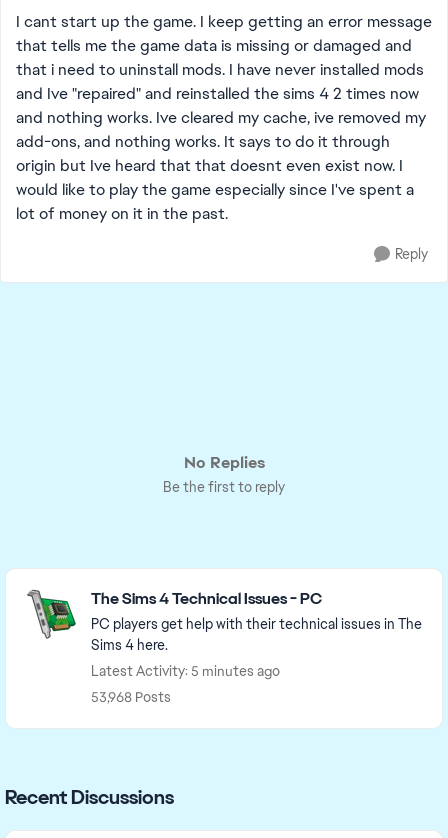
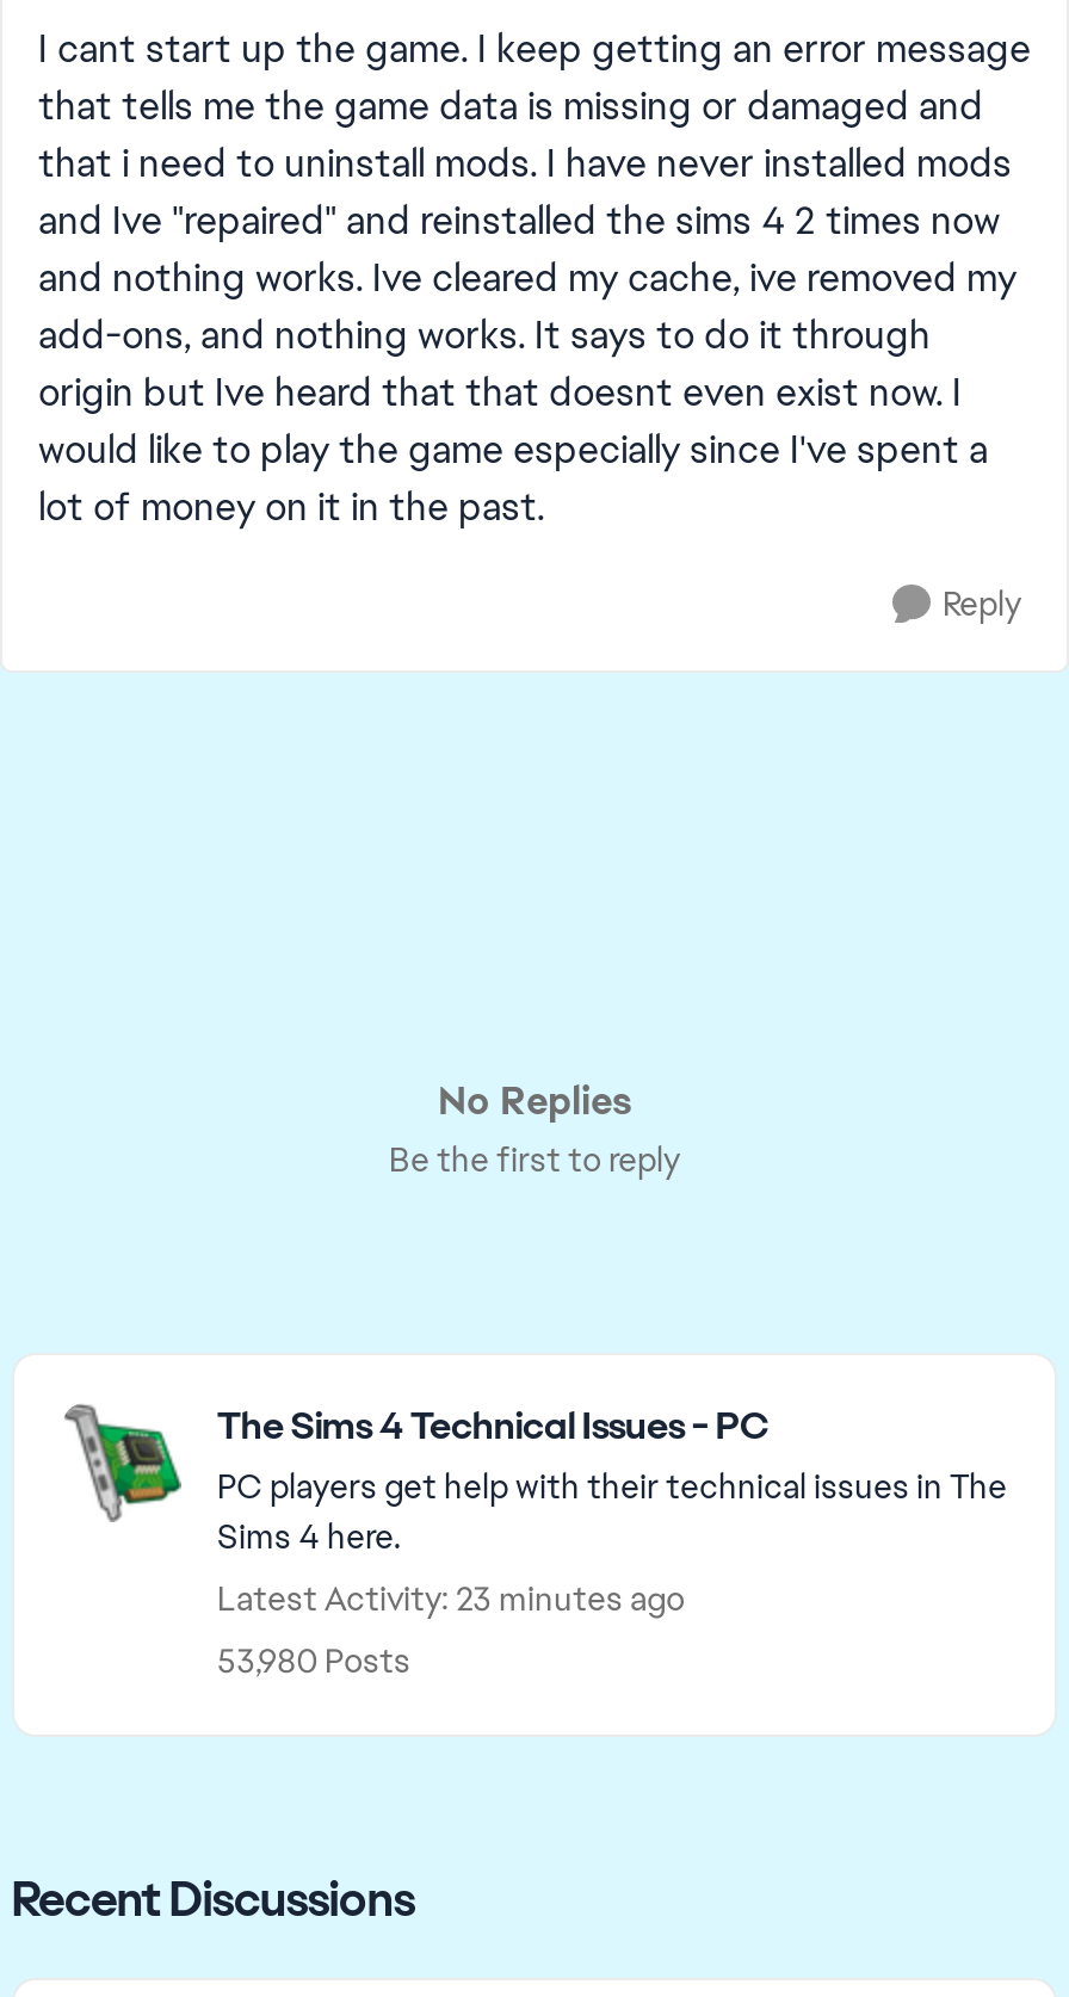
[91,662,280,680] Latest Activity: 5 minutes ago -> [217,1577,685,1620] Latest Activity: 23 minutes ago
[91,688,171,706] 53,968 Posts -> [217,1639,410,1682] 53,980 Posts

